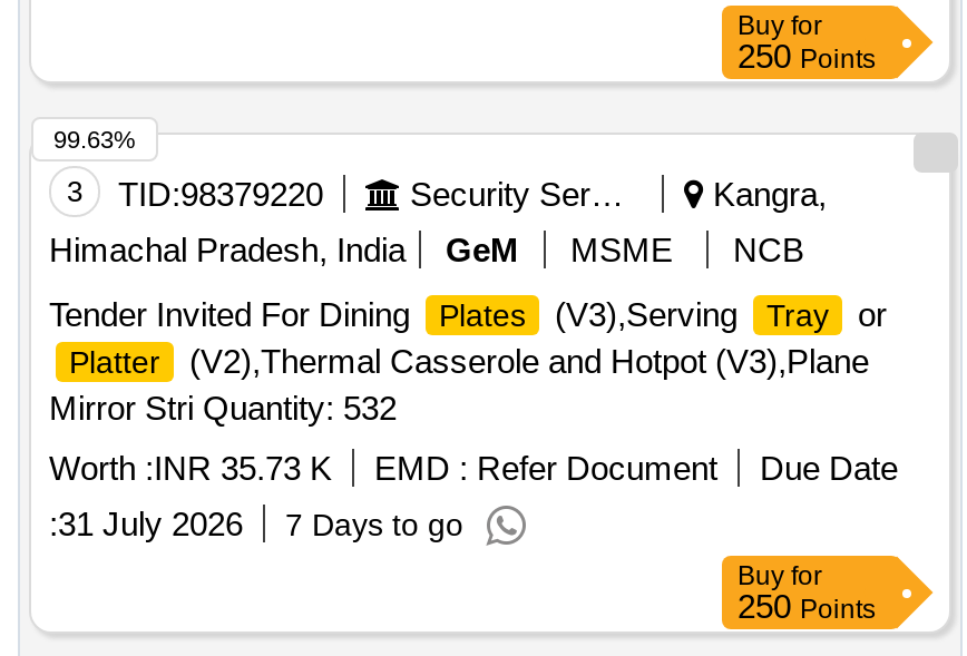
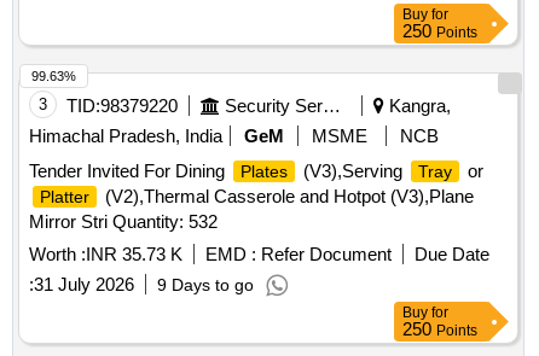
[49,505,463,543] :31 July 2026 7 Days to go -> [29,274,254,295] :31 July 2026 9 Days to go

